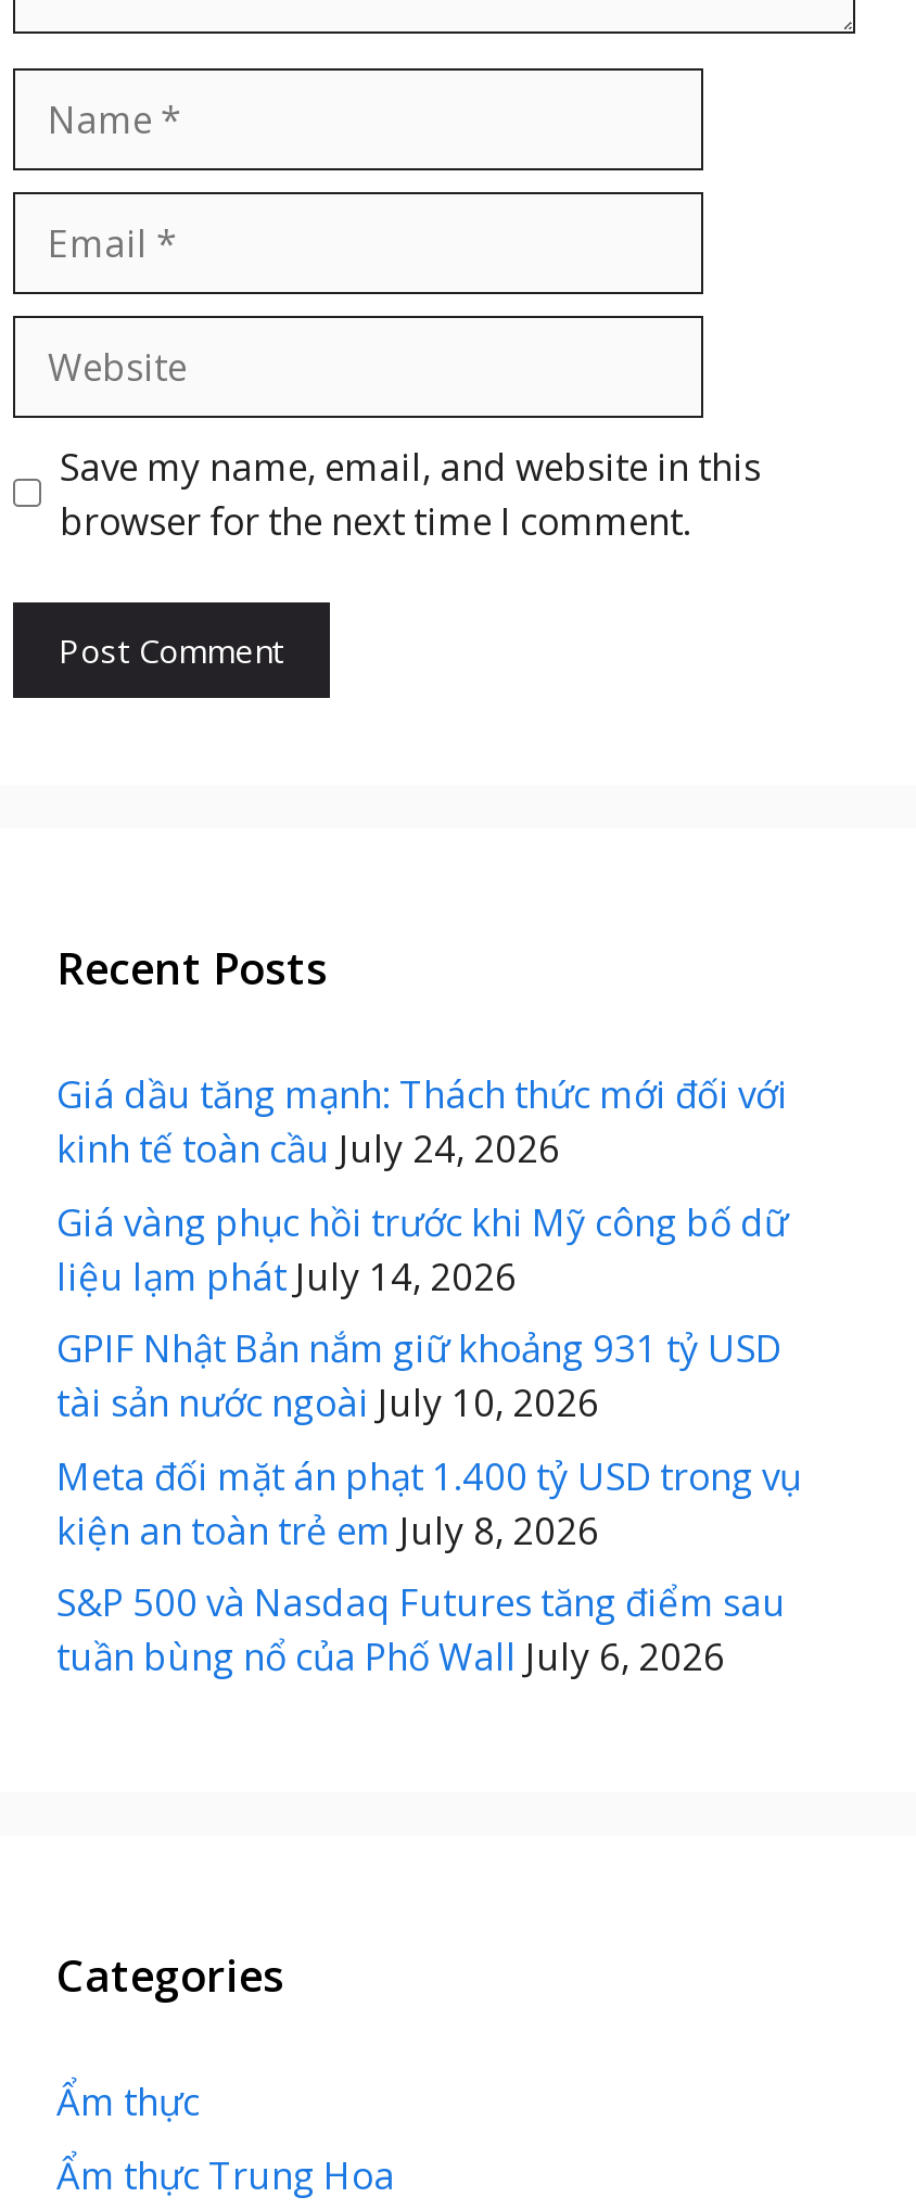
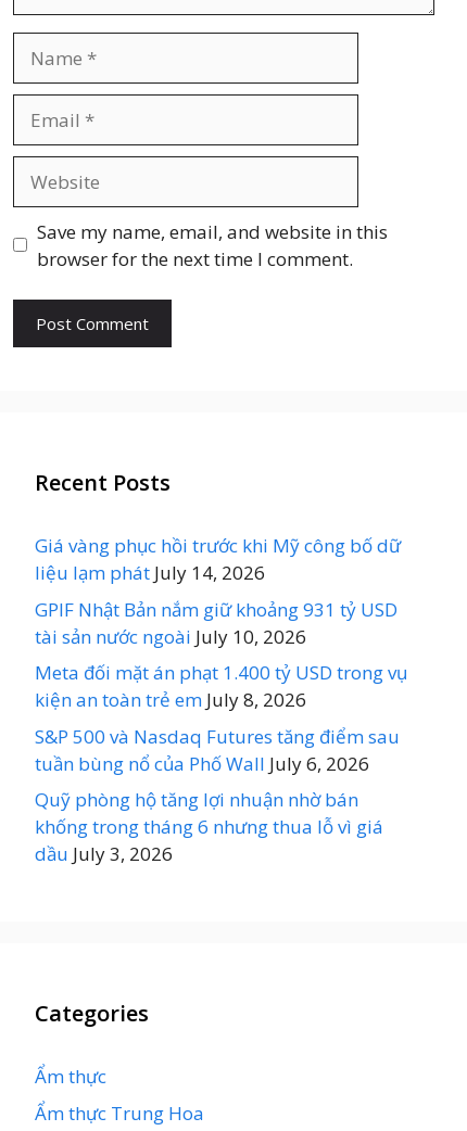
[56,1069,788,1173] Giá dầu tăng mạnh: Thách thức mới đối với | kinh tế toàn cầu July 24, 2026 -> none
moved [56,1196,801,1681] -> [35,533,407,776]: Giá vàng phục hồi trước khi Mỹ công bố dữ | liệu lạm phát July 14, 2026 | GPIF Nhật Bản nắm giữ khoảng 931 tỷ USD | tài sản nước ngoài July 10, 2026 | Meta đối mặt án phạt 1.400 tỷ USD trong vụ | kiện an toàn trẻ em July 8, 2026 | S&P 500 và Nasdaq Futures tăng điểm sau | tuần bùng nổ của Phố Wall July 6, 2026
none -> [35,787,383,866] Quỹ phòng hộ tăng lợi nhuận nhờ bán | khống trong tháng 6 nhưng thua lỗ vì giá | dầu July 3, 2026

